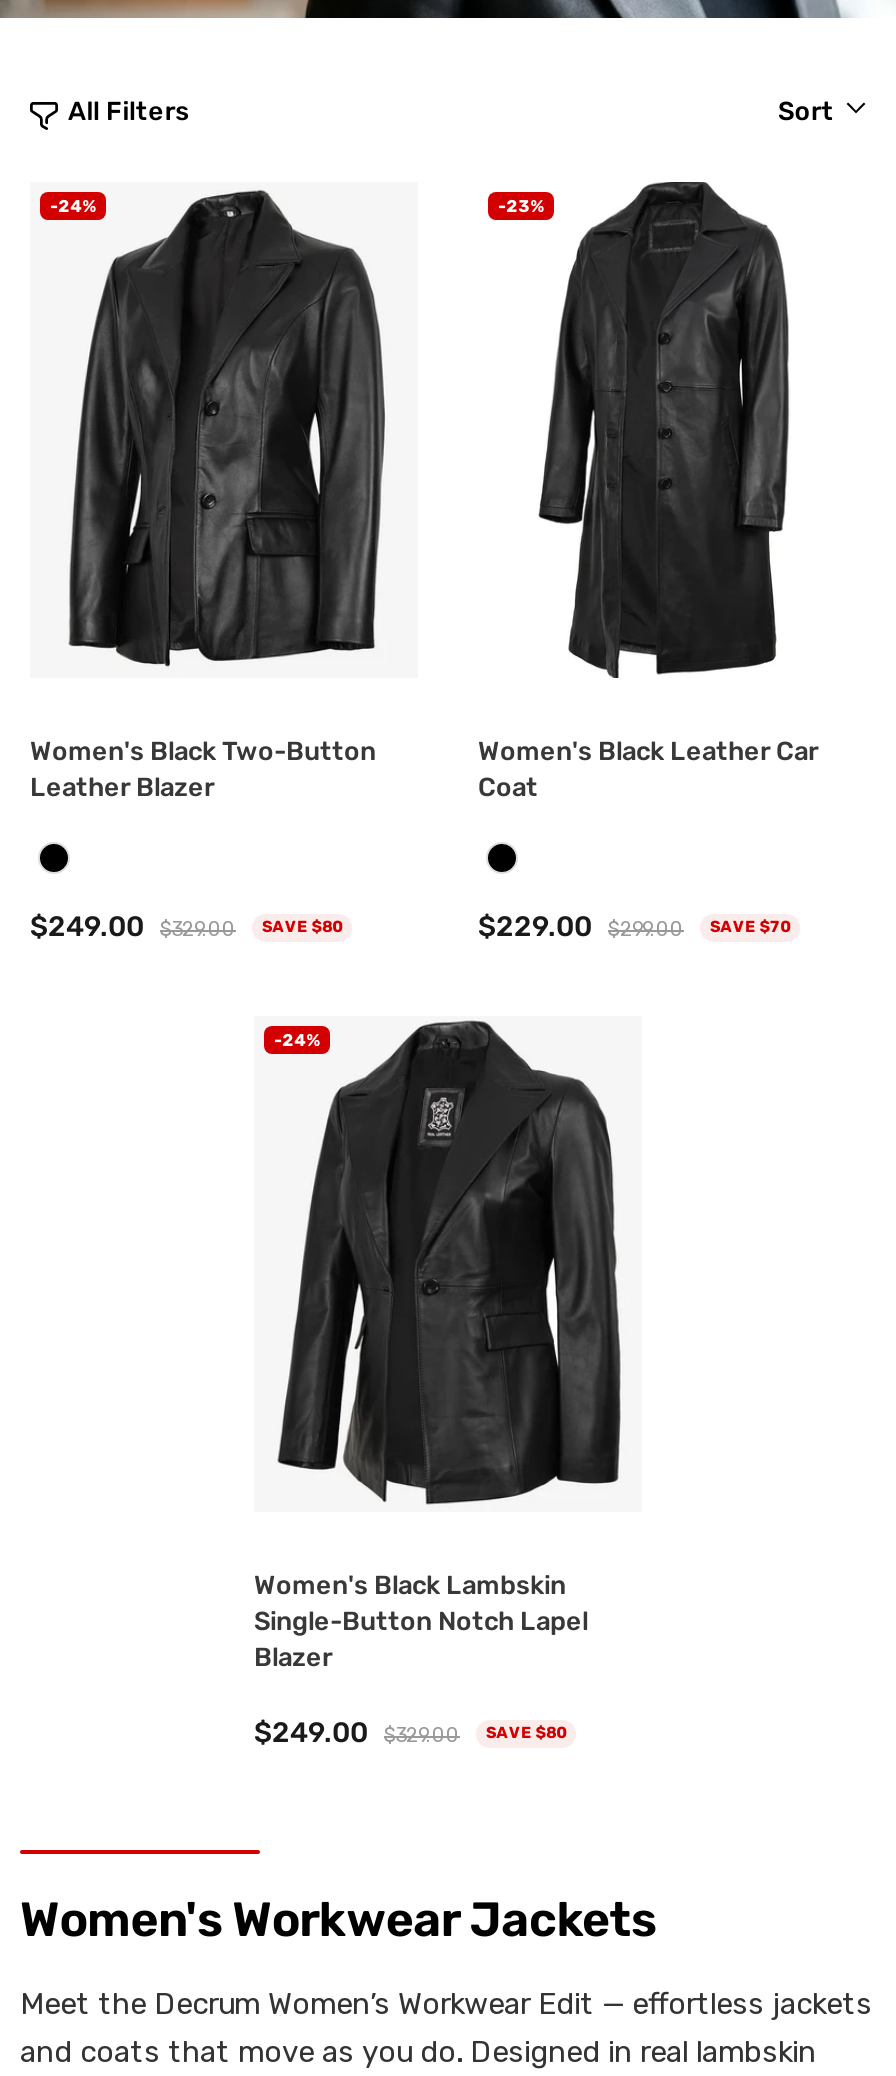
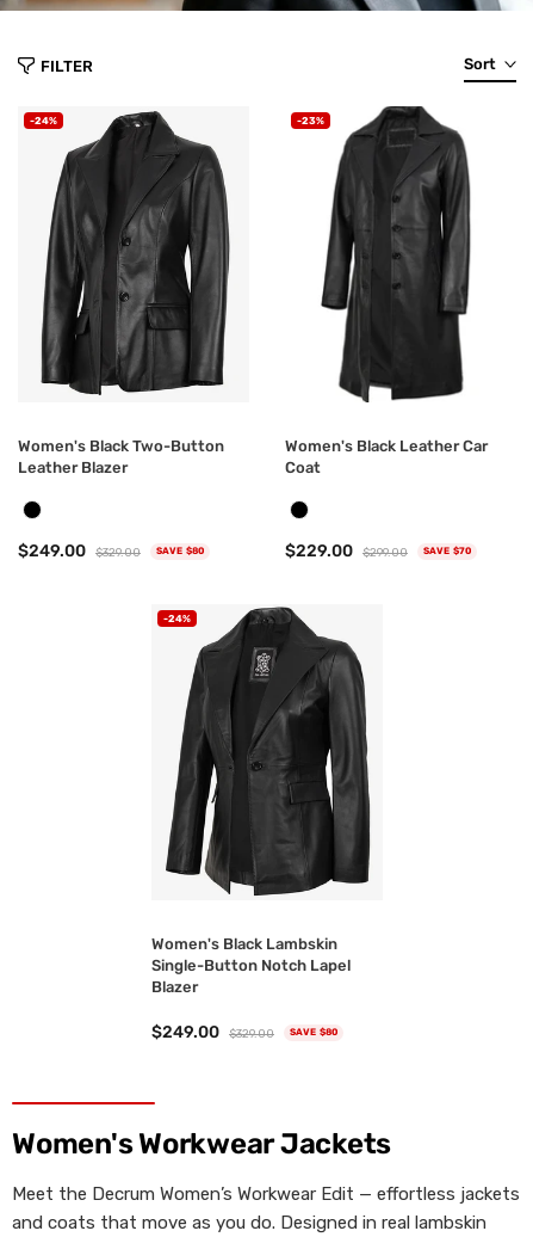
[68,96,190,126] All Filters -> [41,57,93,75] FILTER

